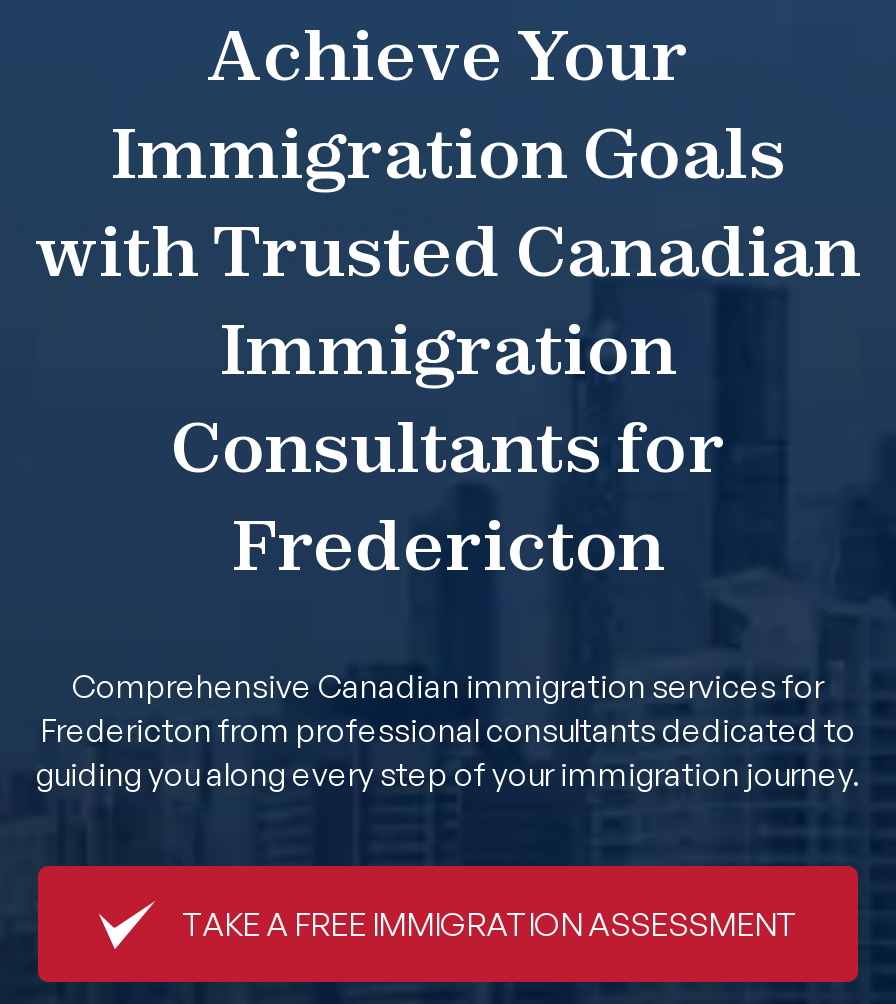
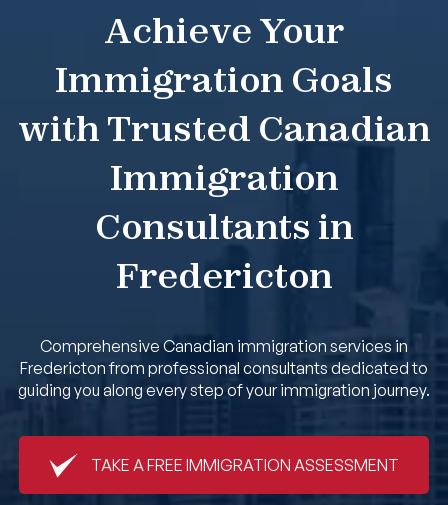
[170,402,726,490] Consultants for -> [94,204,353,248] Consultants in
[72,667,824,707] Comprehensive Canadian immigration services for -> [40,336,408,356] Comprehensive Canadian immigration services in

